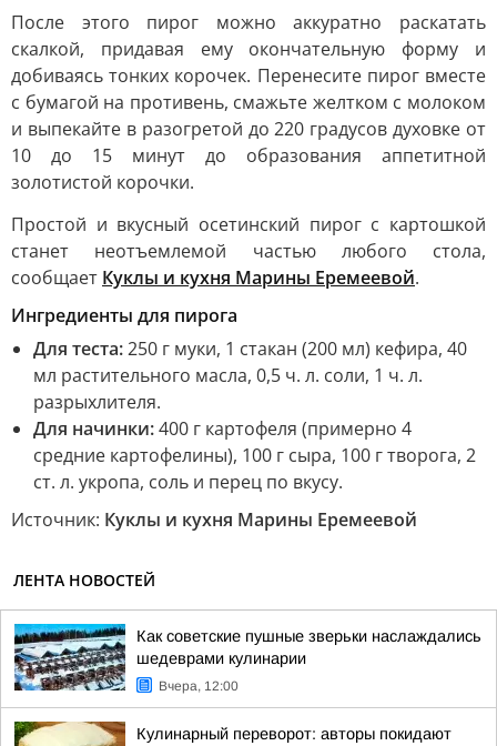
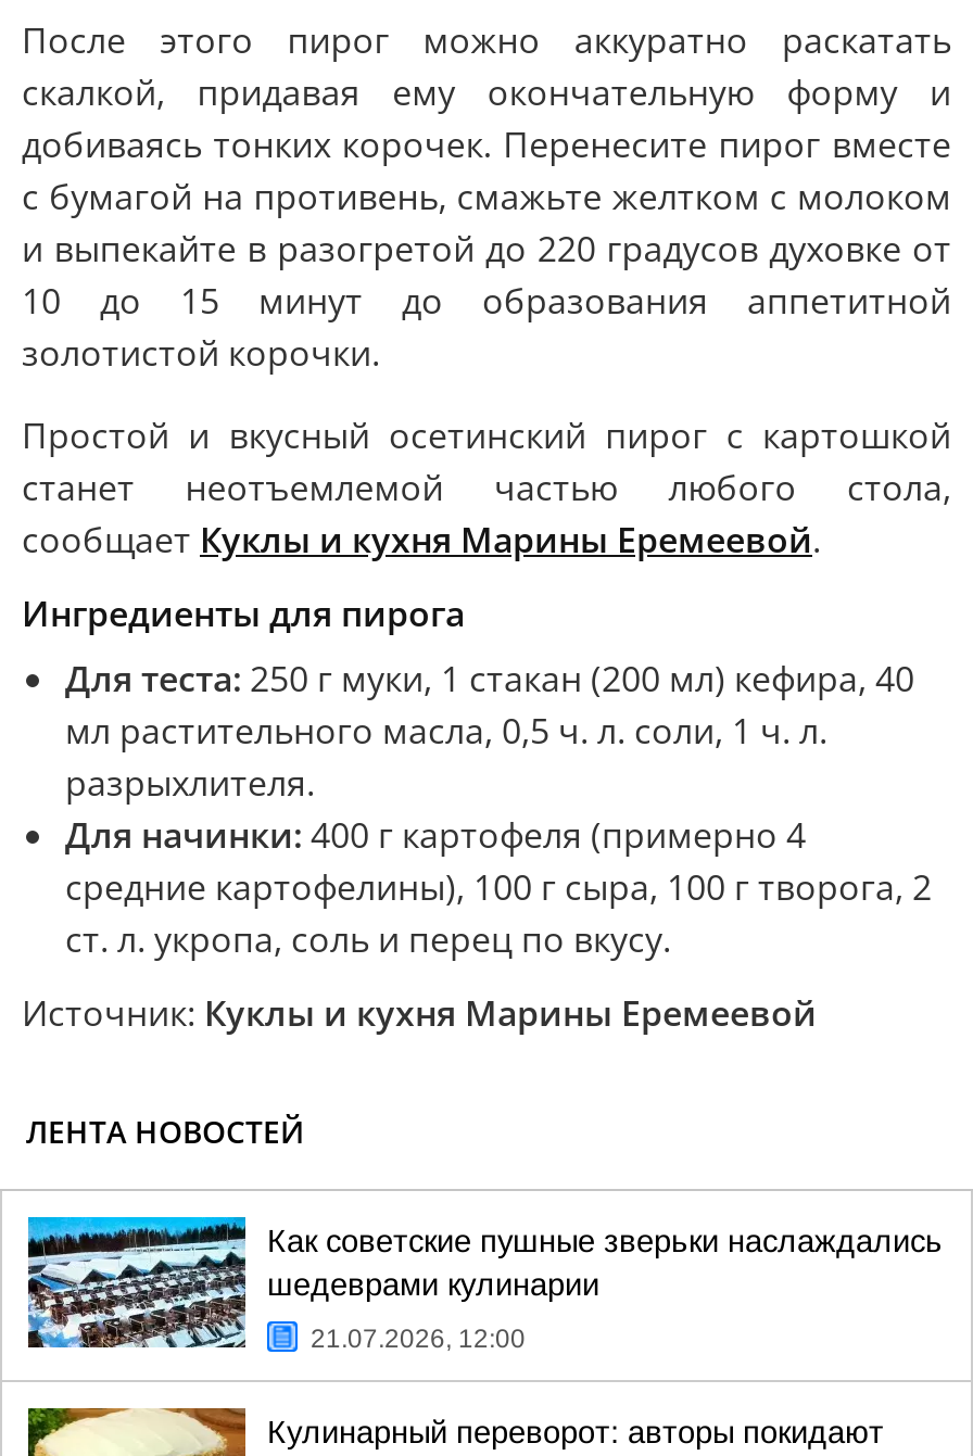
[159,678,239,694] Вчера, 12:00 -> [311,1324,526,1354] 21.07.2026, 12:00

